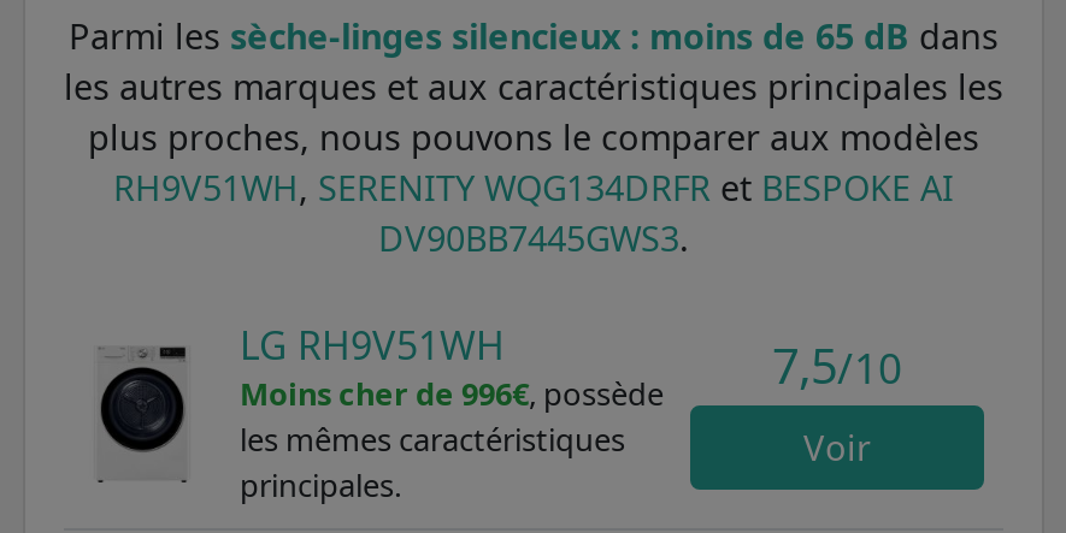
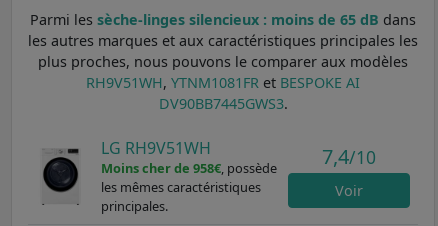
[113,164,954,210] RH9V51WH, SERENITY WQG134DRFR et BESPOKE AI -> [86,73,360,92] RH9V51WH, YTNM1081FR et BESPOKE AI
[772,334,902,398] 7,5/10 -> [322,143,376,170] 7,4/10
[240,371,664,414] Moins cher de 996€, possède -> [101,159,277,177] Moins cher de 958€, possède

